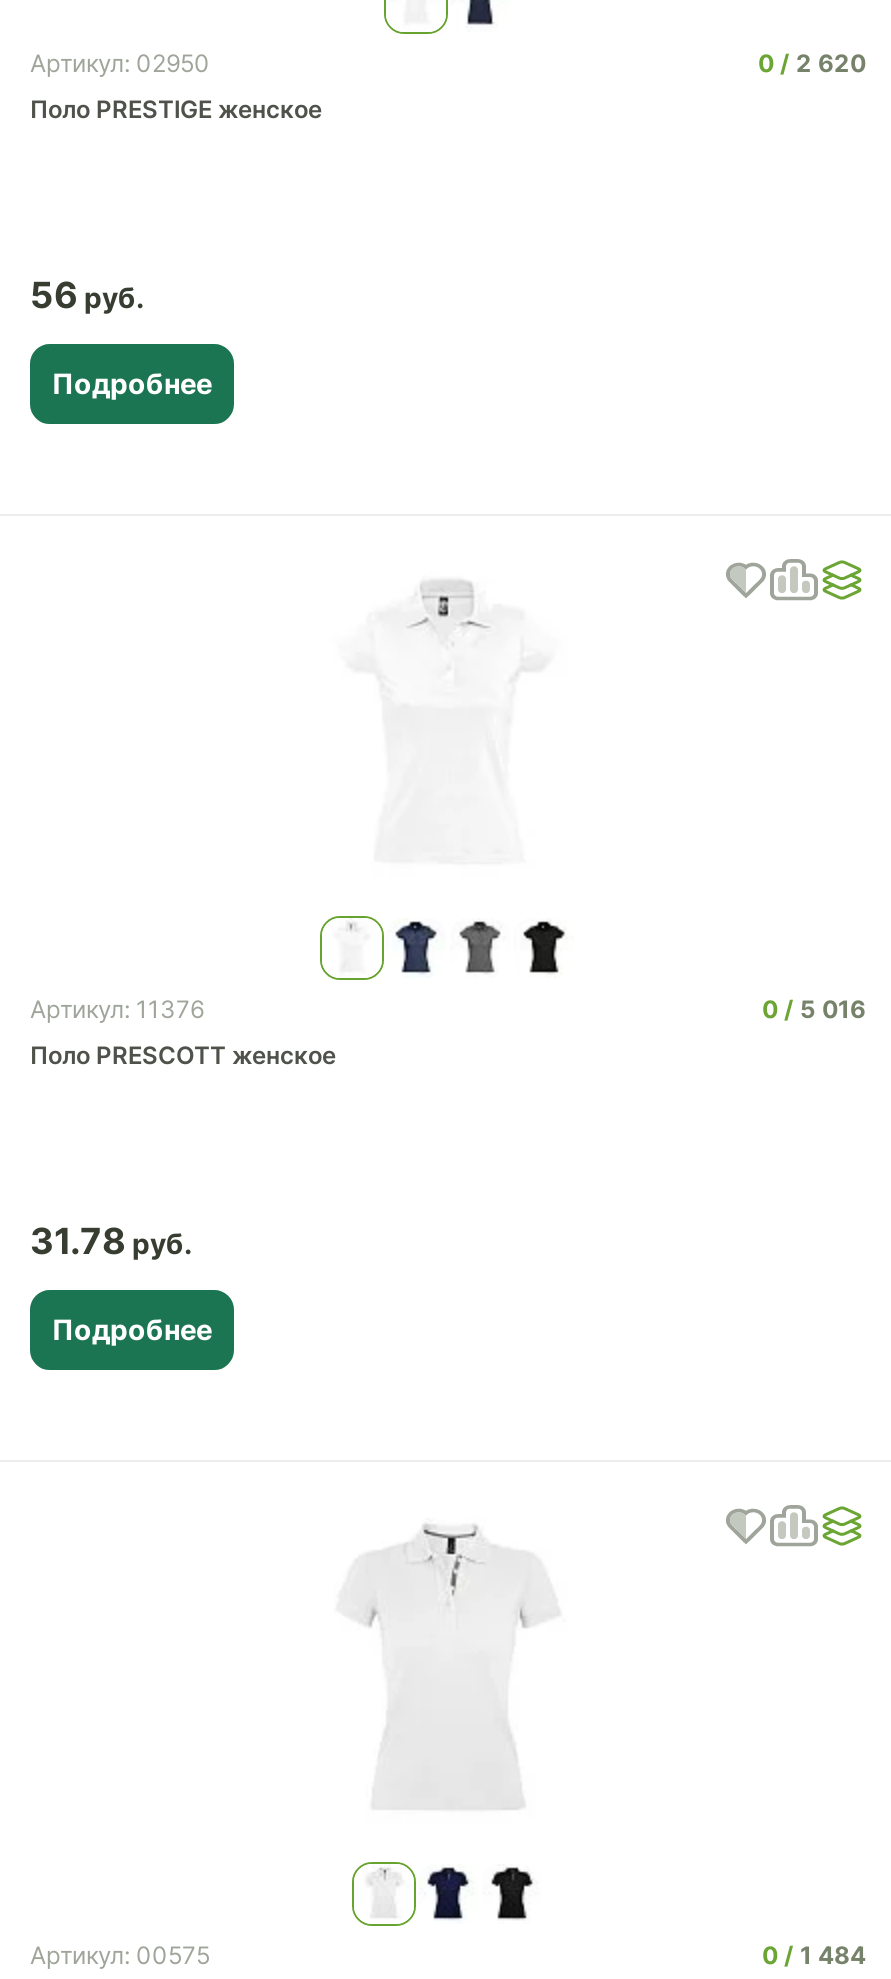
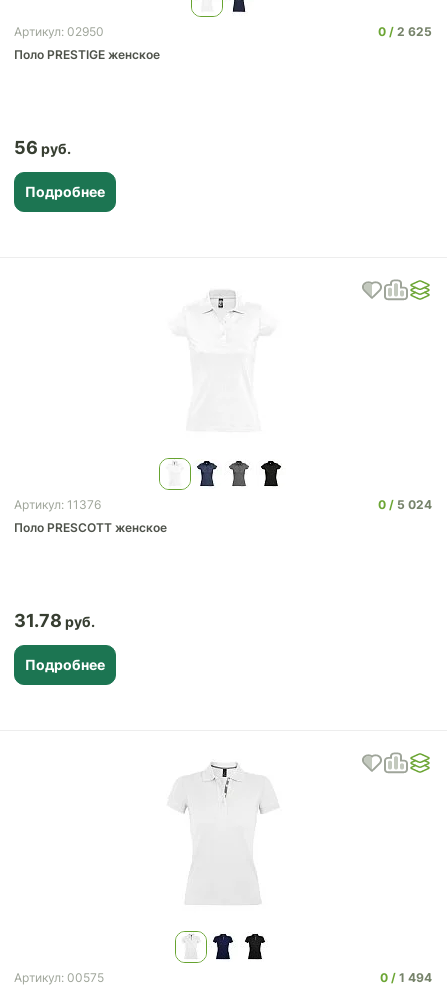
[758,47,866,77] 0 2 620 -> [378,23,432,38] 0 2 625
[762,993,866,1023] 0 5 016 -> [378,496,432,511] 0 5 024
[762,1939,866,1969] 0 1 484 -> [380,969,432,984] 0 1 494

